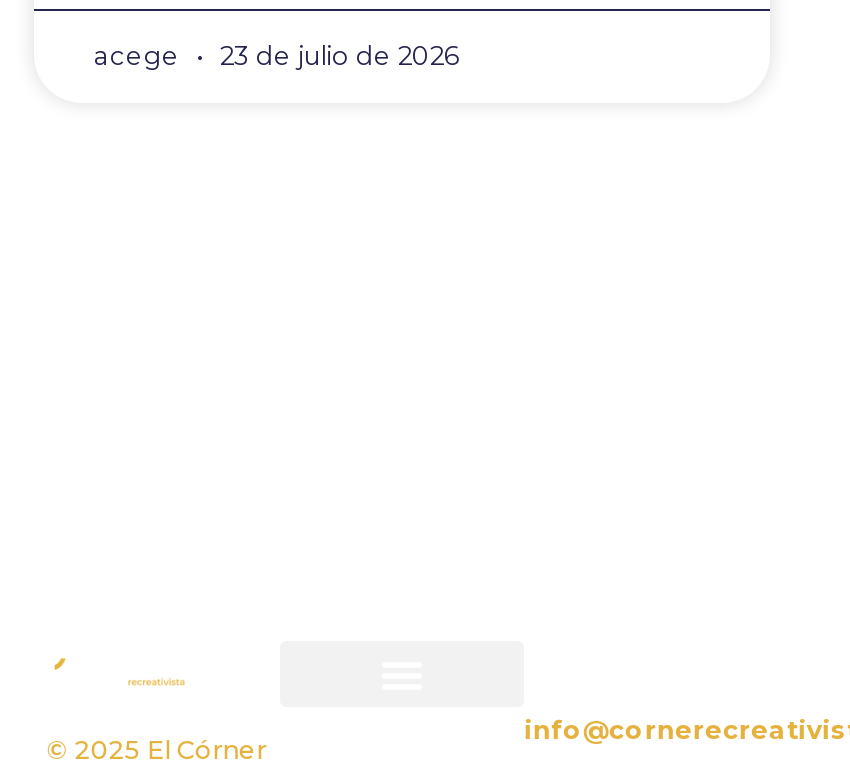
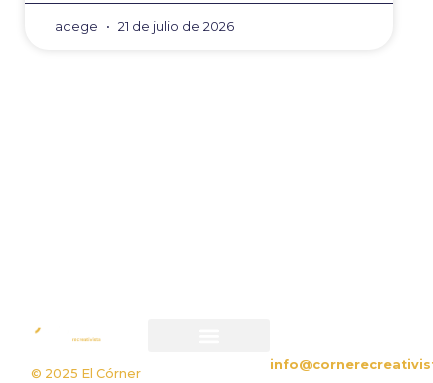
[94,41,460,71] acege 23 de julio de 2026 -> [55,19,234,34] acege 21 de julio de 2026

